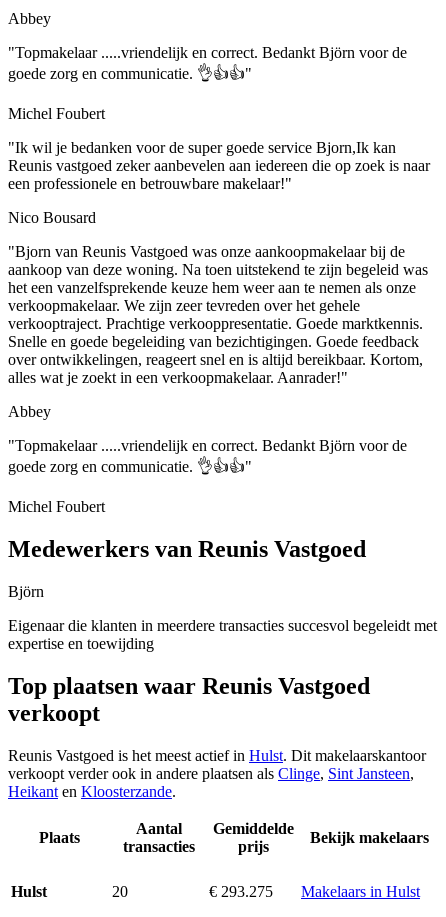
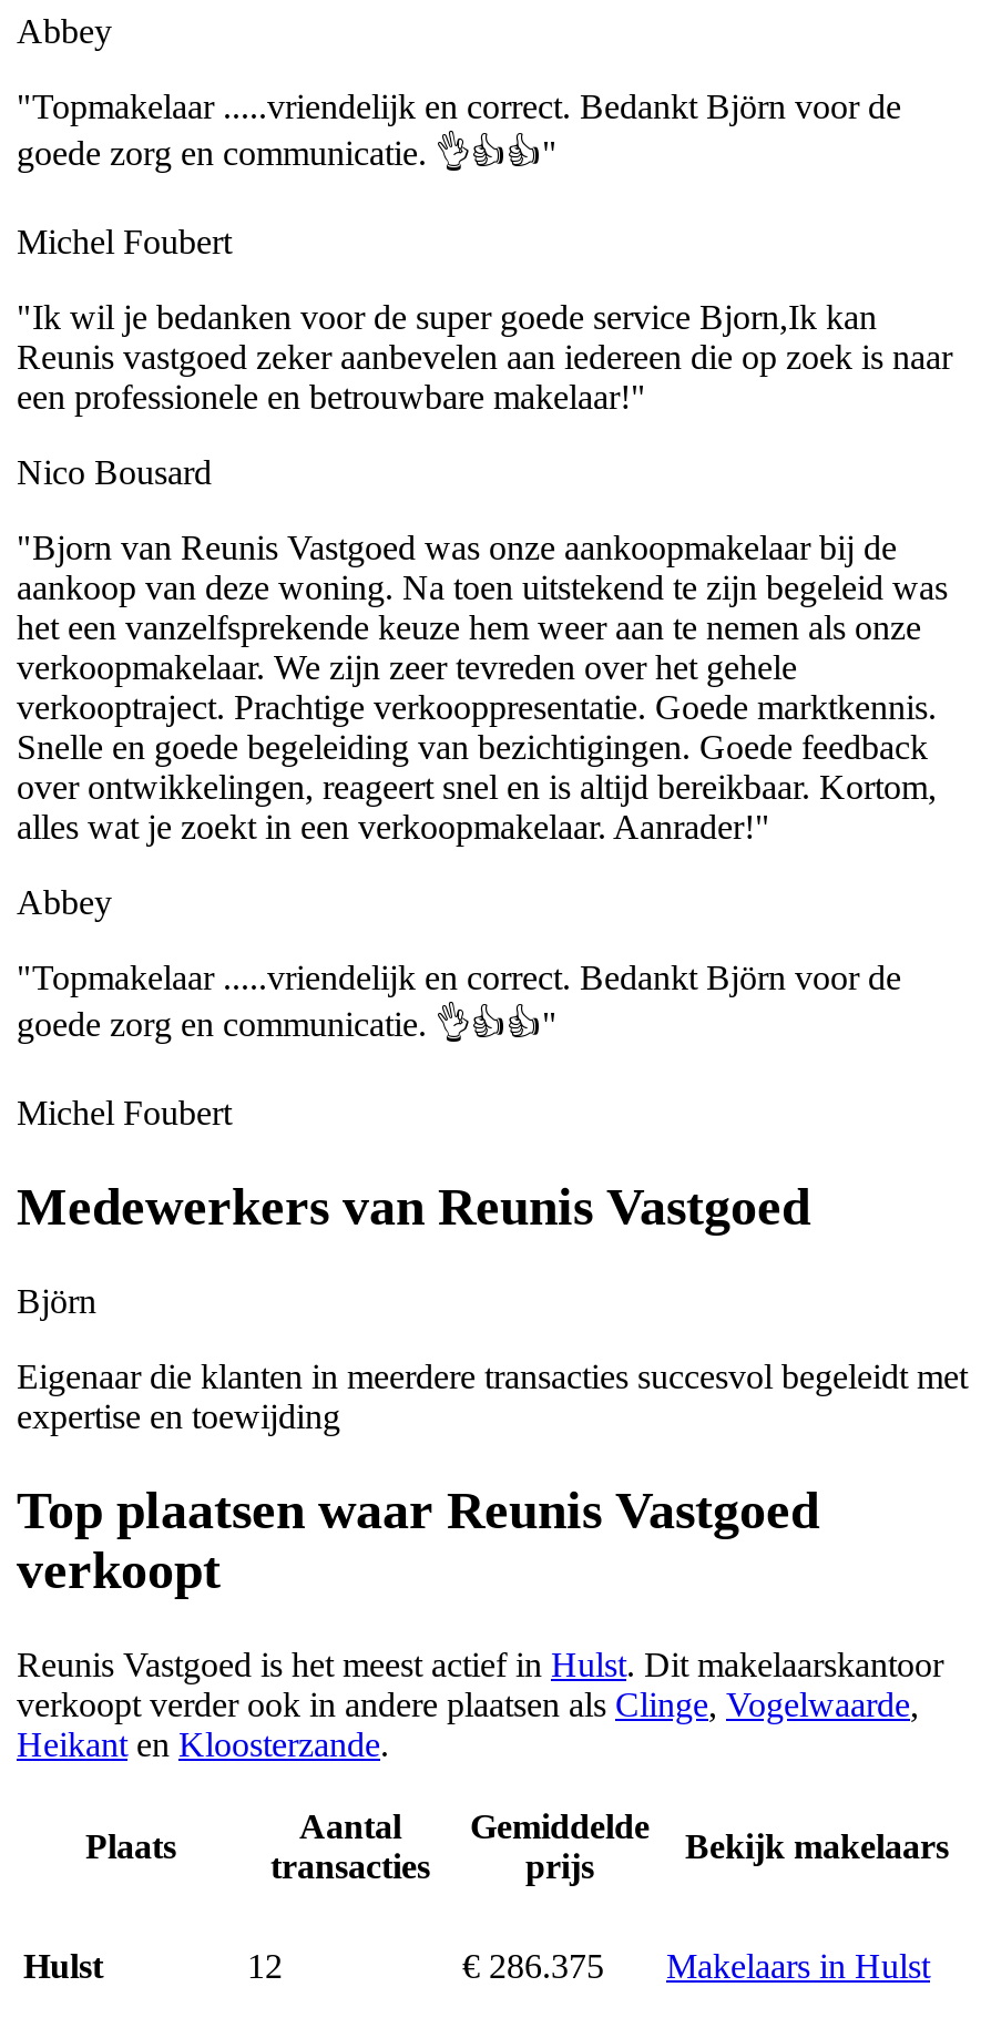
[8,765,414,782] verkoopt verder ook in andere plaatsen als Clinge, Sint Jansteen, -> [17,1686,919,1723] verkoopt verder ook in andere plaatsen als Clinge, Vogelwaarde,
[112,883,128,900] 20 -> [247,1947,283,1985] 12
[209,883,420,900] € 293.275 Makelaars in Hulst -> [462,1947,930,1985] € 286.375 Makelaars in Hulst

